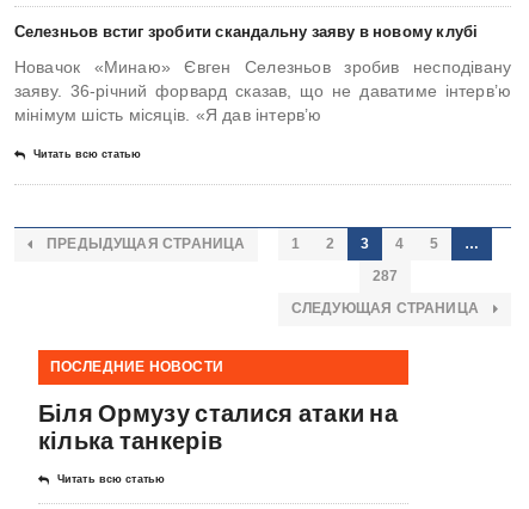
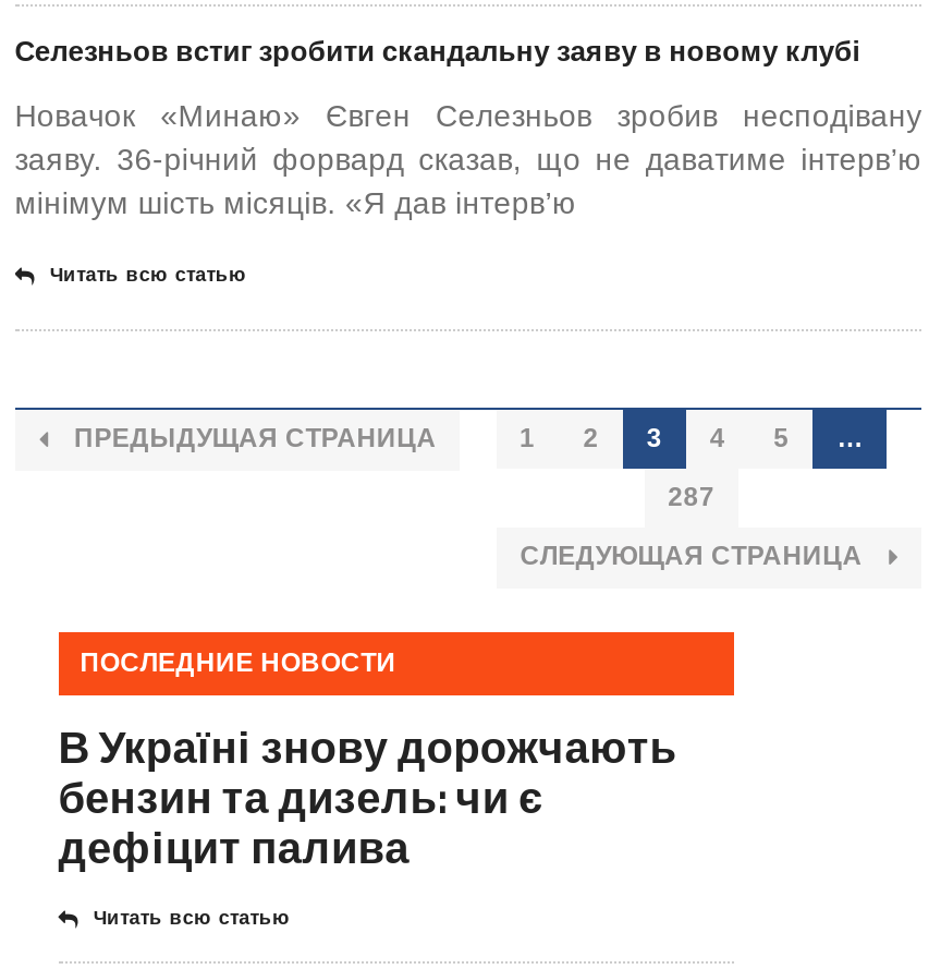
[38,395,398,459] Біля Ормузу сталися атаки на | кілька танкерів -> [58,713,676,881] В Україні знову дорожчають | бензин та дизель: чи є | дефіцит палива

